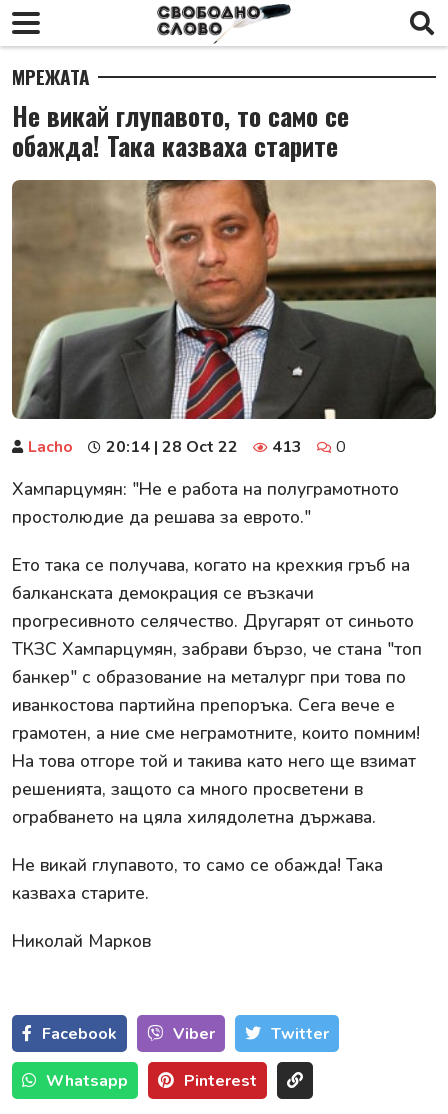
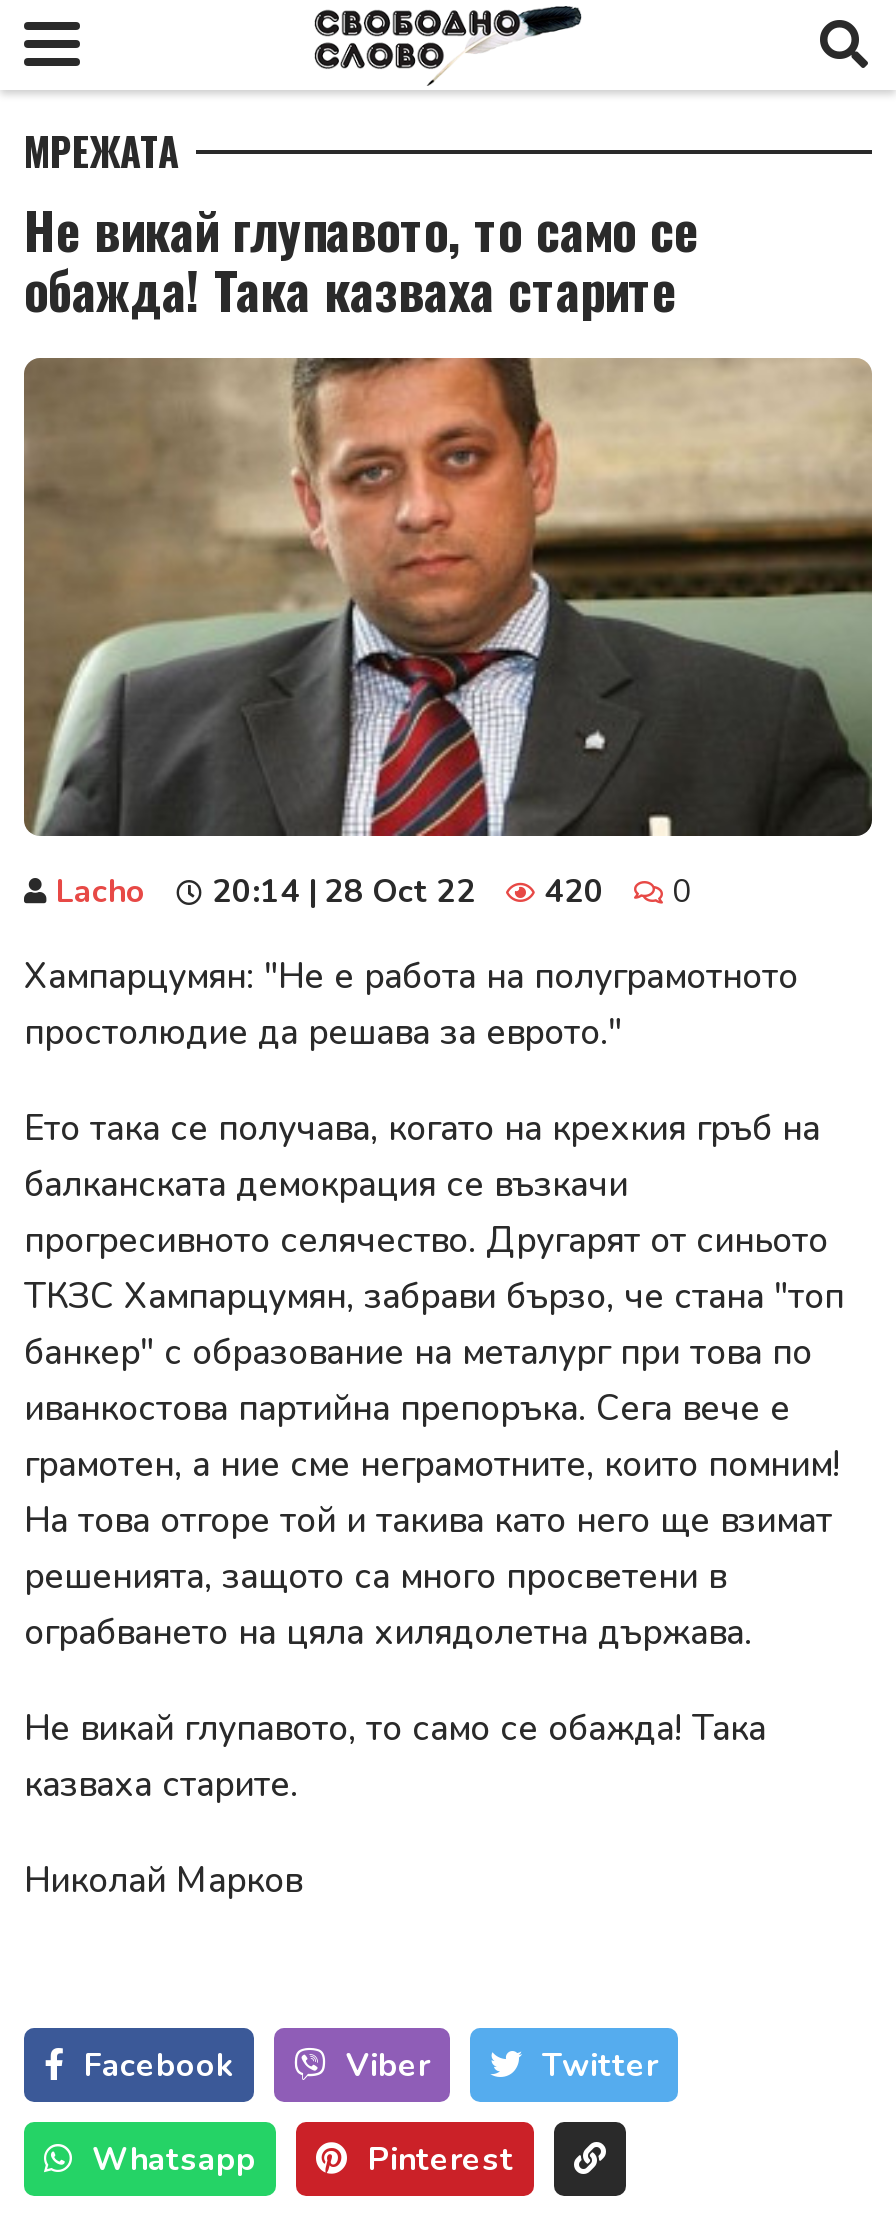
[272,435,302,457] 413 -> [544,869,604,913] 420

